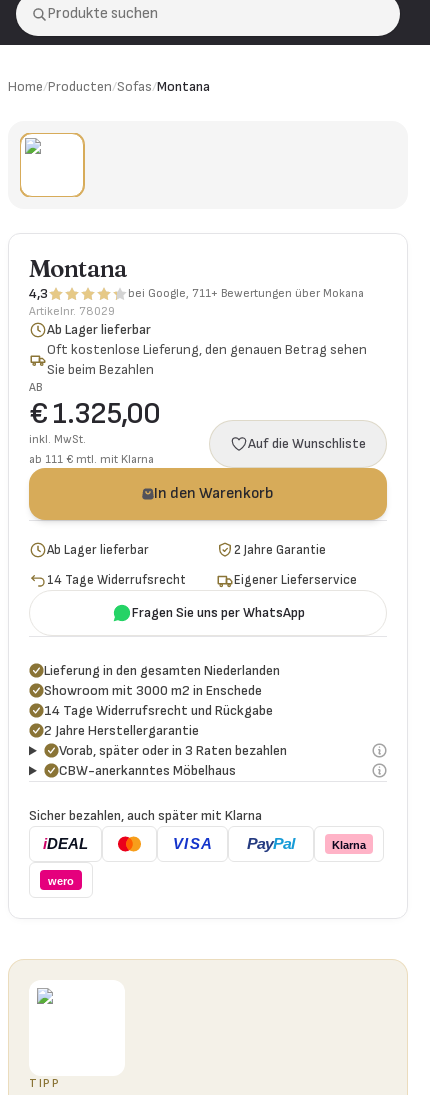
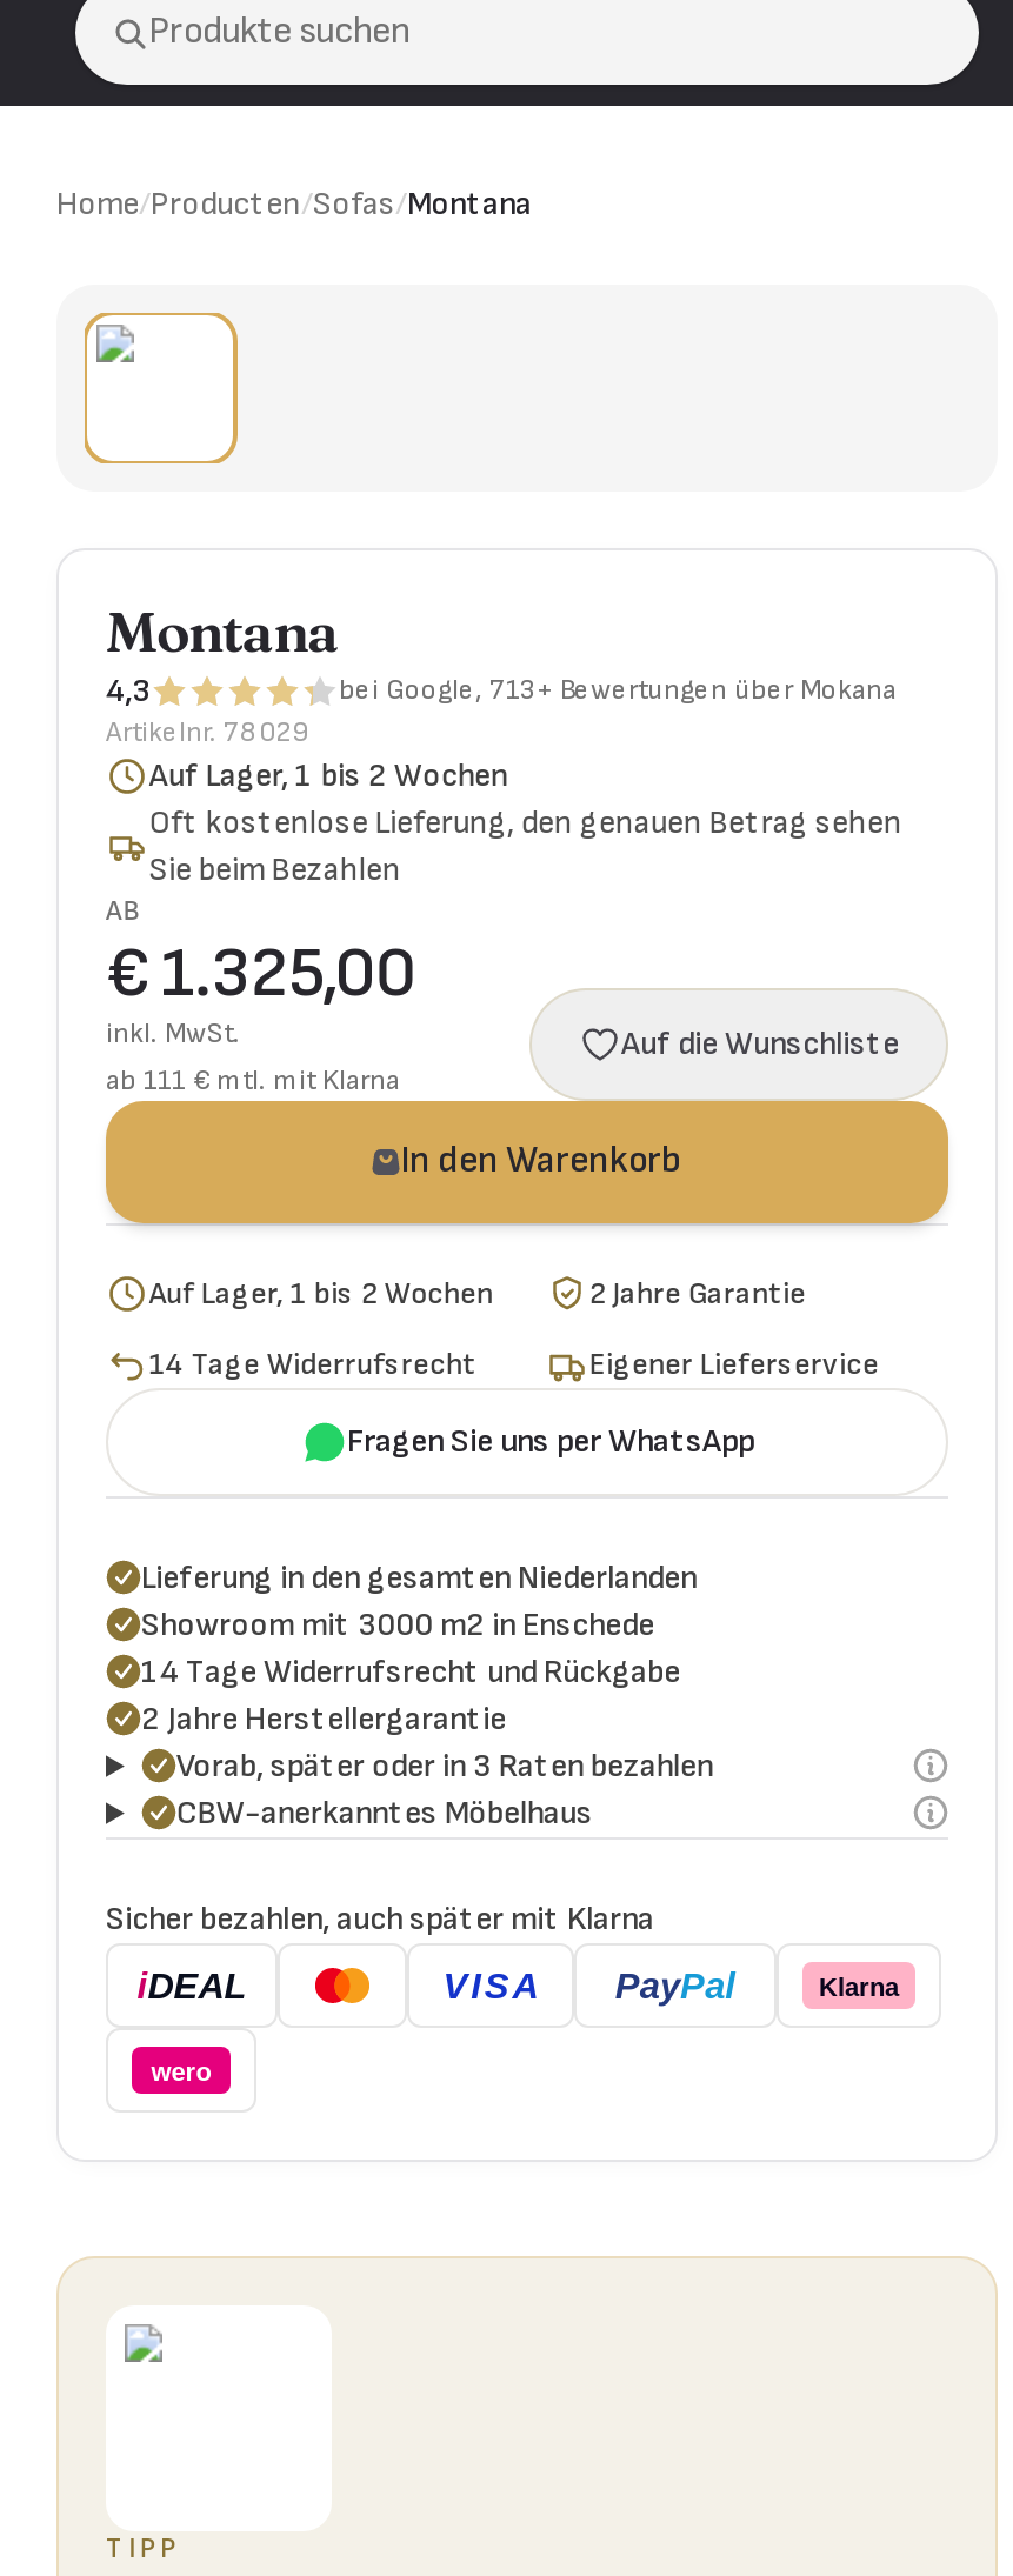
[128,286,364,301] bei Google, 711+ Bewertungen über Mokana -> [339,673,897,708] bei Google, 713+ Bewertungen über Mokana
[47,321,151,338] Ab Lager lieferbar -> [149,755,507,795] Auf Lager, 1 bis 2 Wochen
[47,542,149,558] Ab Lager lieferbar -> [149,1274,493,1312] Auf Lager, 1 bis 2 Wochen

